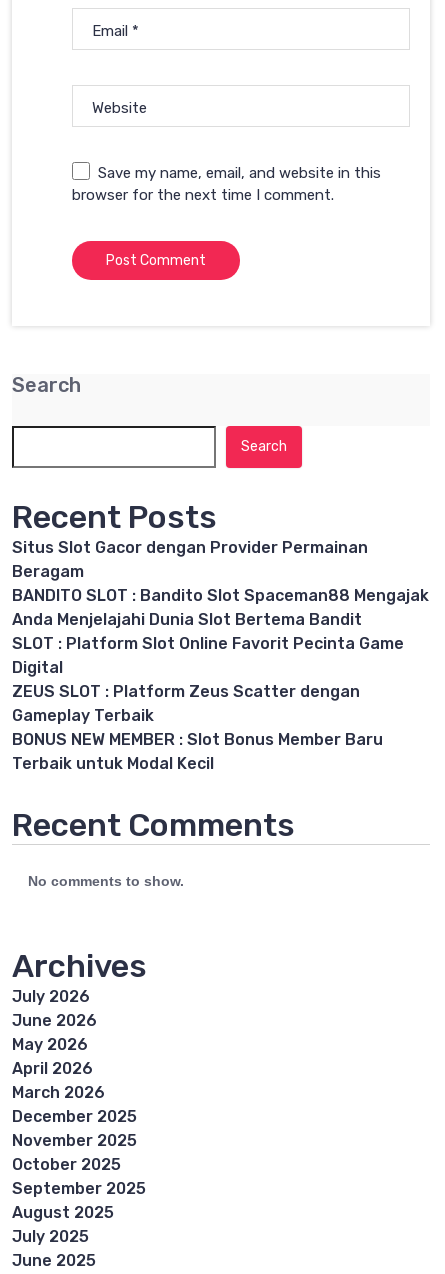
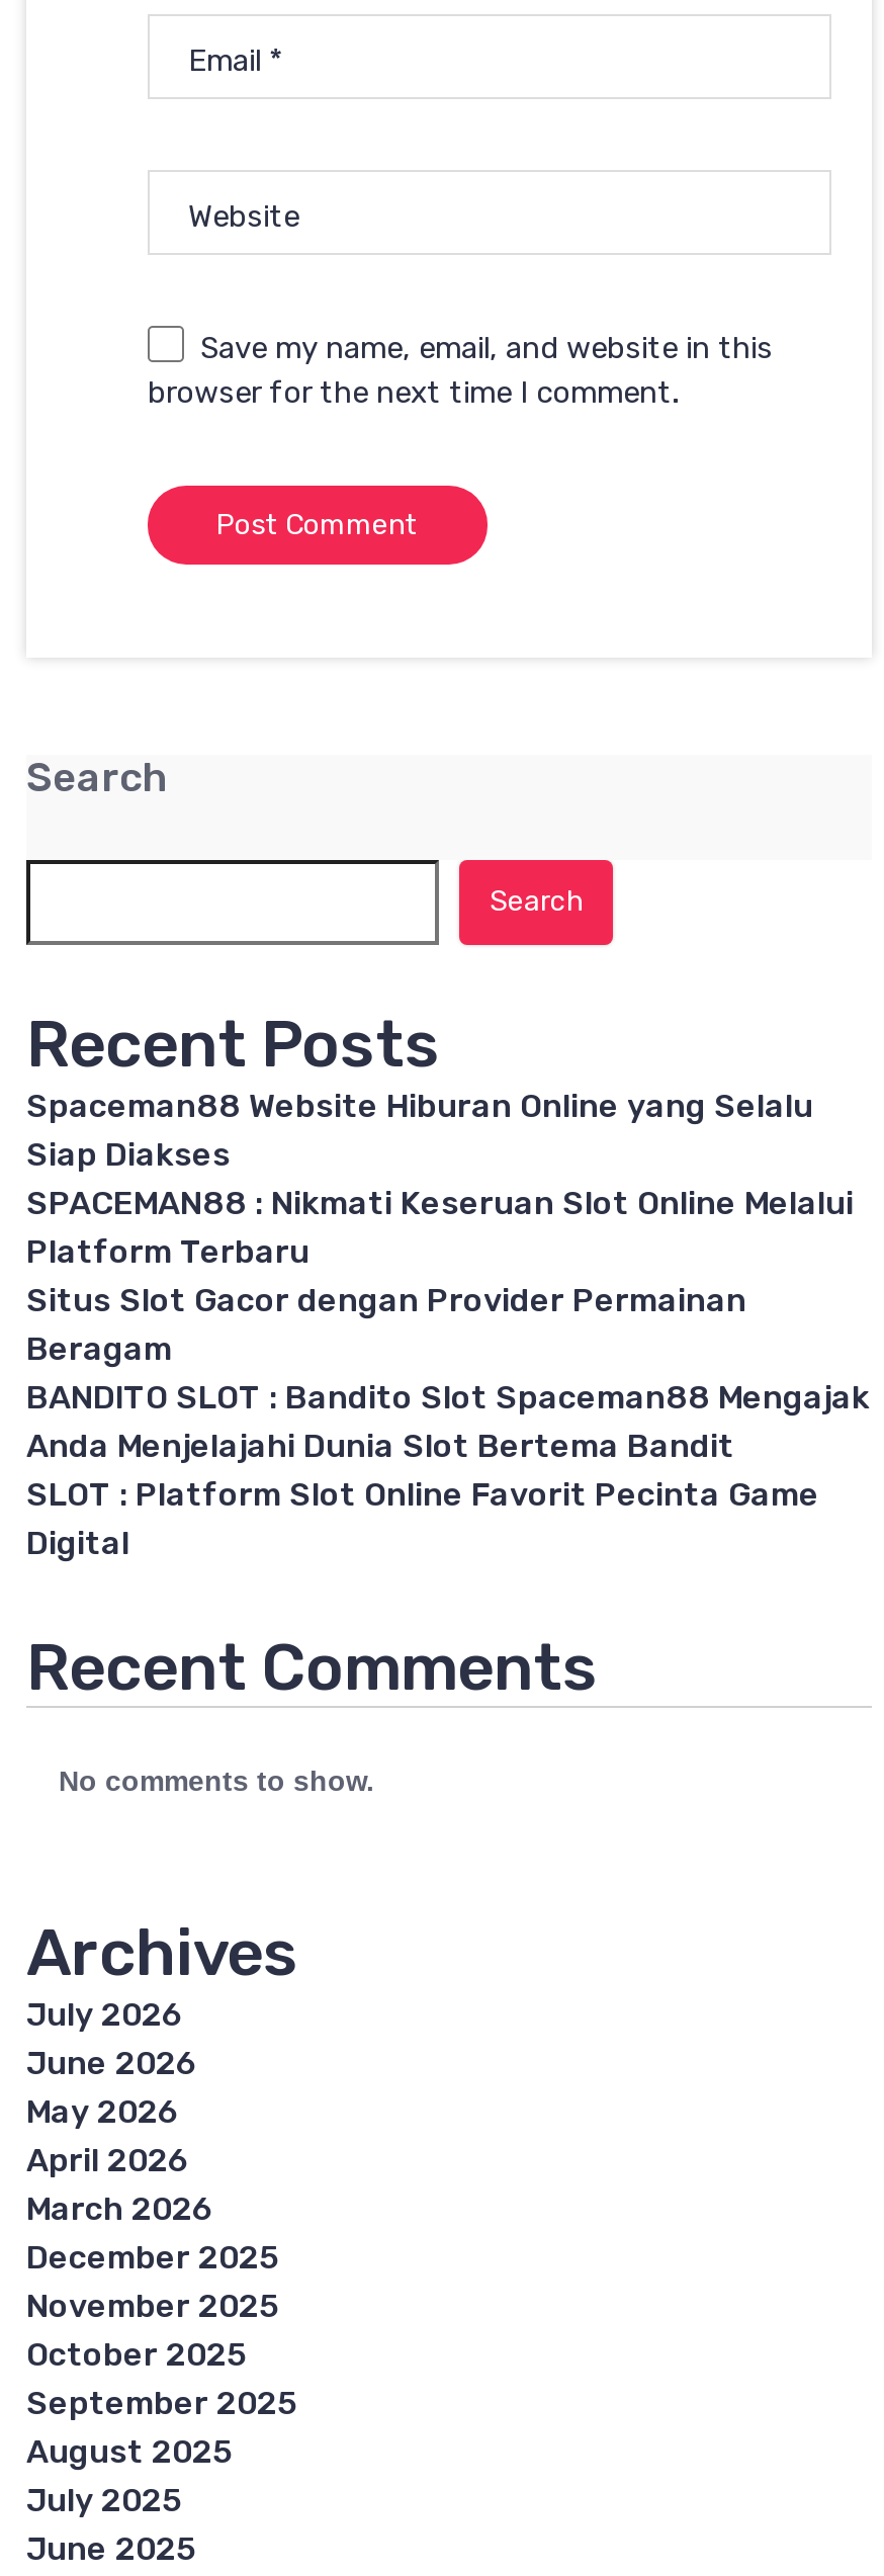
none -> [26,1087,854,1271] Spaceman88 Website Hiburan Online yang Selalu | Siap Diakses | SPACEMAN88 : Nikmati Keseruan Slot Online Melalui | Platform Terbaru
moved [12,538,429,677] -> [26,1281,870,1562]: Situs Slot Gacor dengan Provider Permainan | Beragam | BANDITO SLOT : Bandito Slot Spaceman88 Mengajak | Anda Menjelajahi Dunia Slot Bertema Bandit | SLOT : Platform Slot Online Favorit Pecinta Game | Digital
[12,682,383,773] ZEUS SLOT : Platform Zeus Scatter dengan | Gameplay Terbaik | BONUS NEW MEMBER : Slot Bonus Member Baru | Terbaik untuk Modal Kecil -> none

